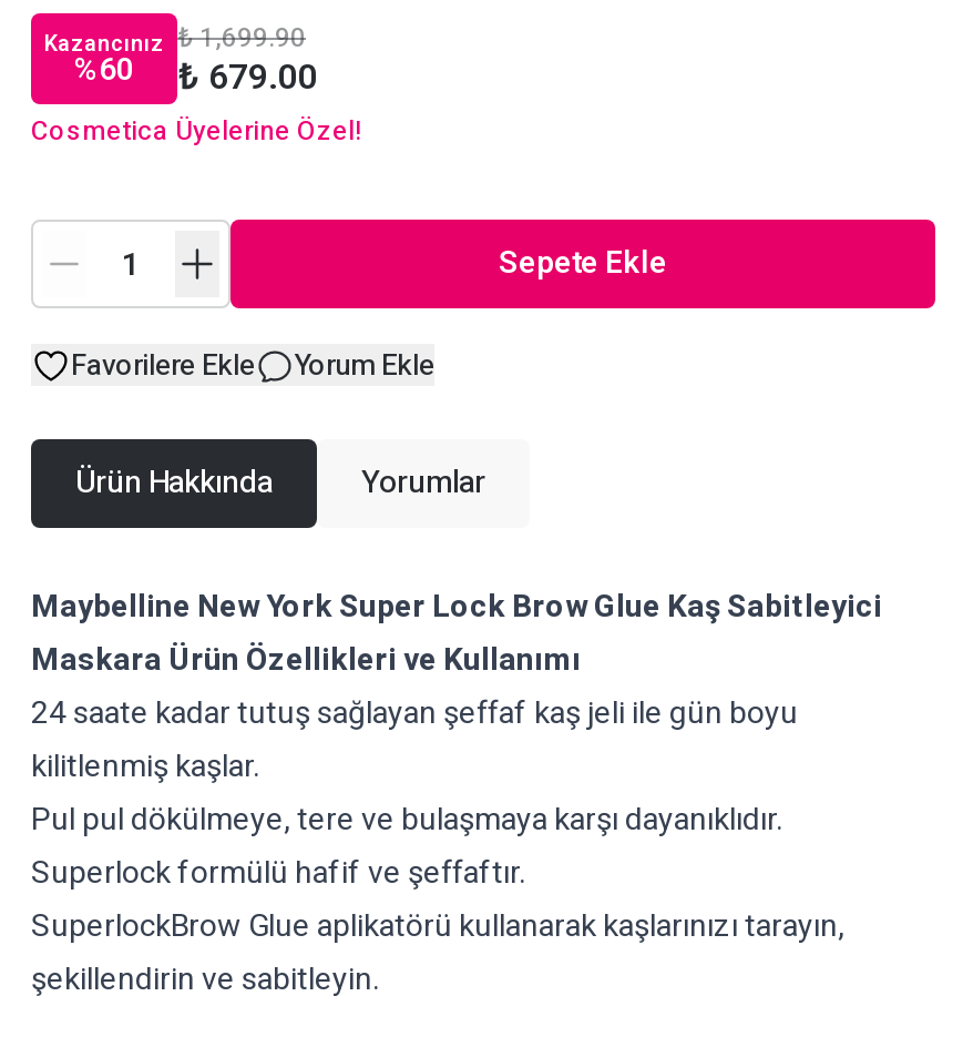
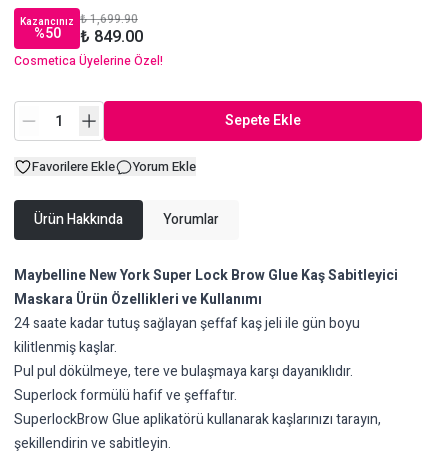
[74,47,134,93] %60 -> [33,23,60,44] %50
[177,50,317,103] ₺ 679.00 -> [80,24,143,48] ₺ 849.00

